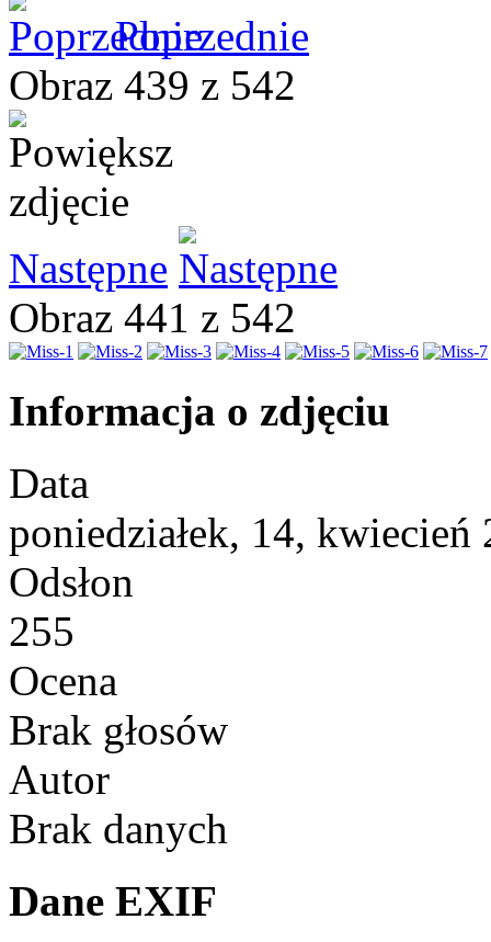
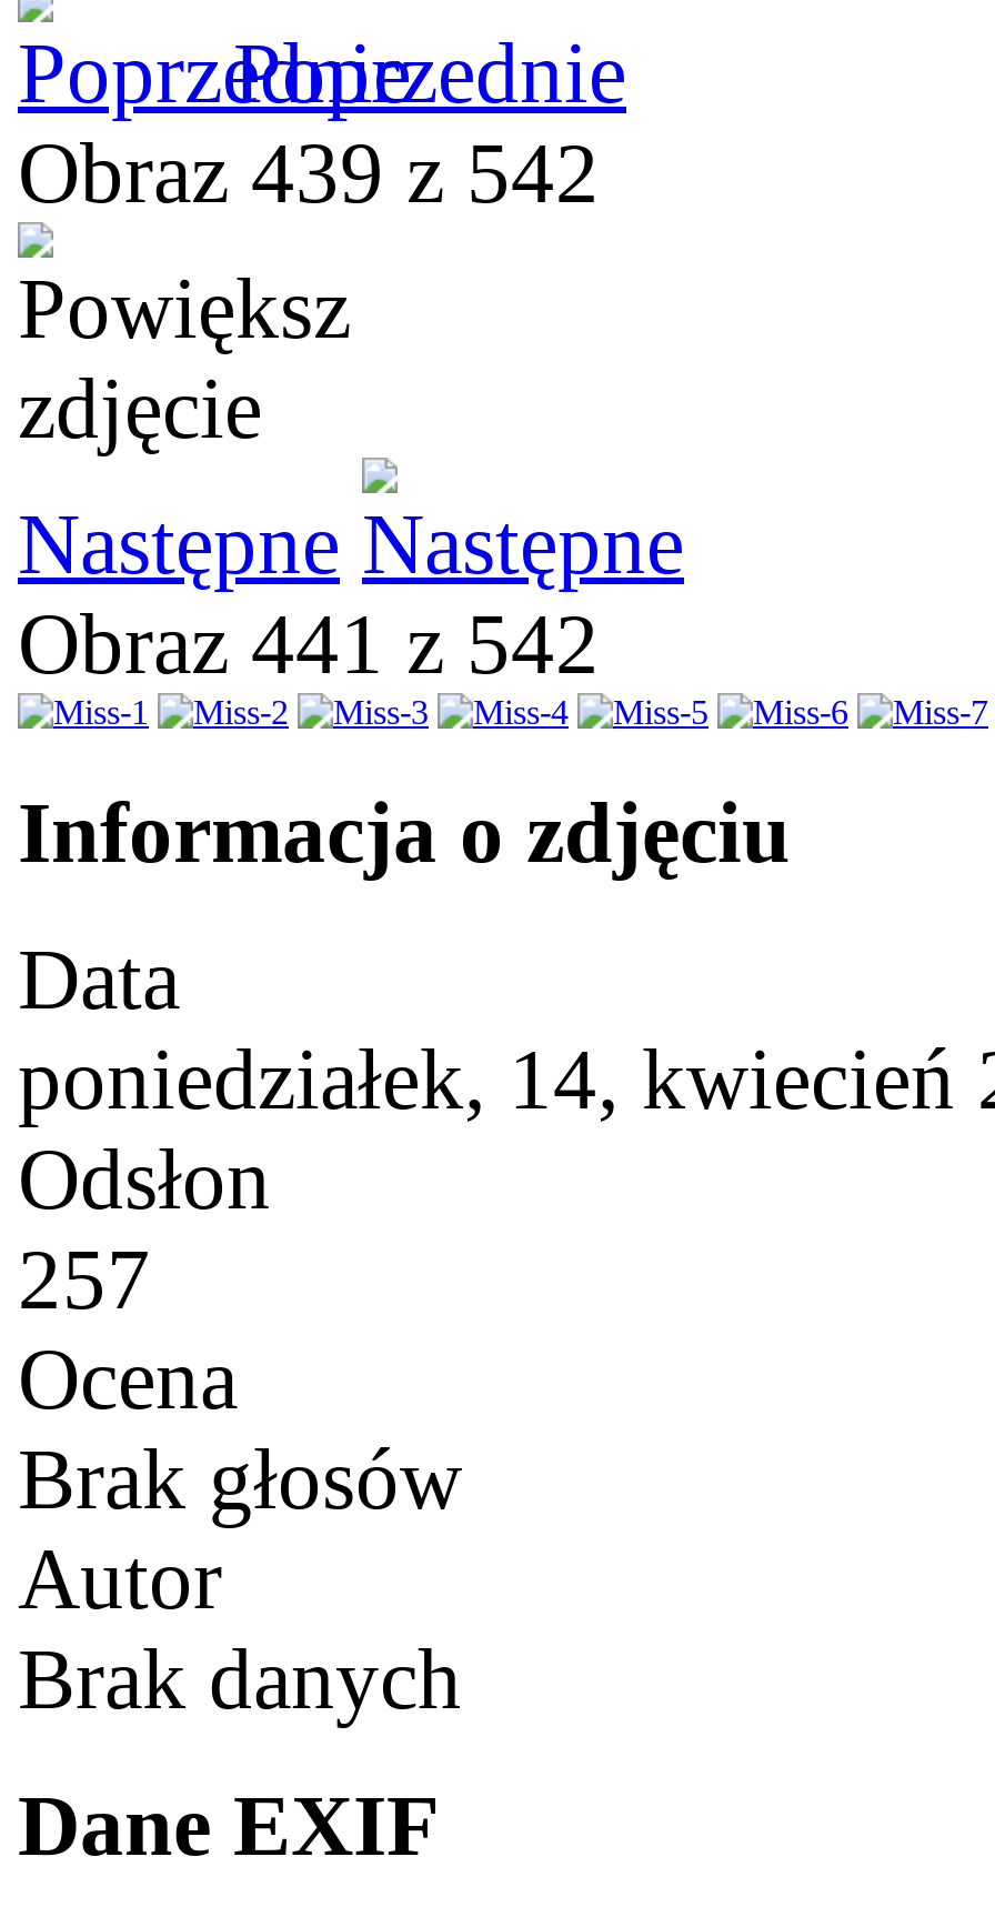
[9,607,75,655] 255 -> [18,1230,151,1326] 257

